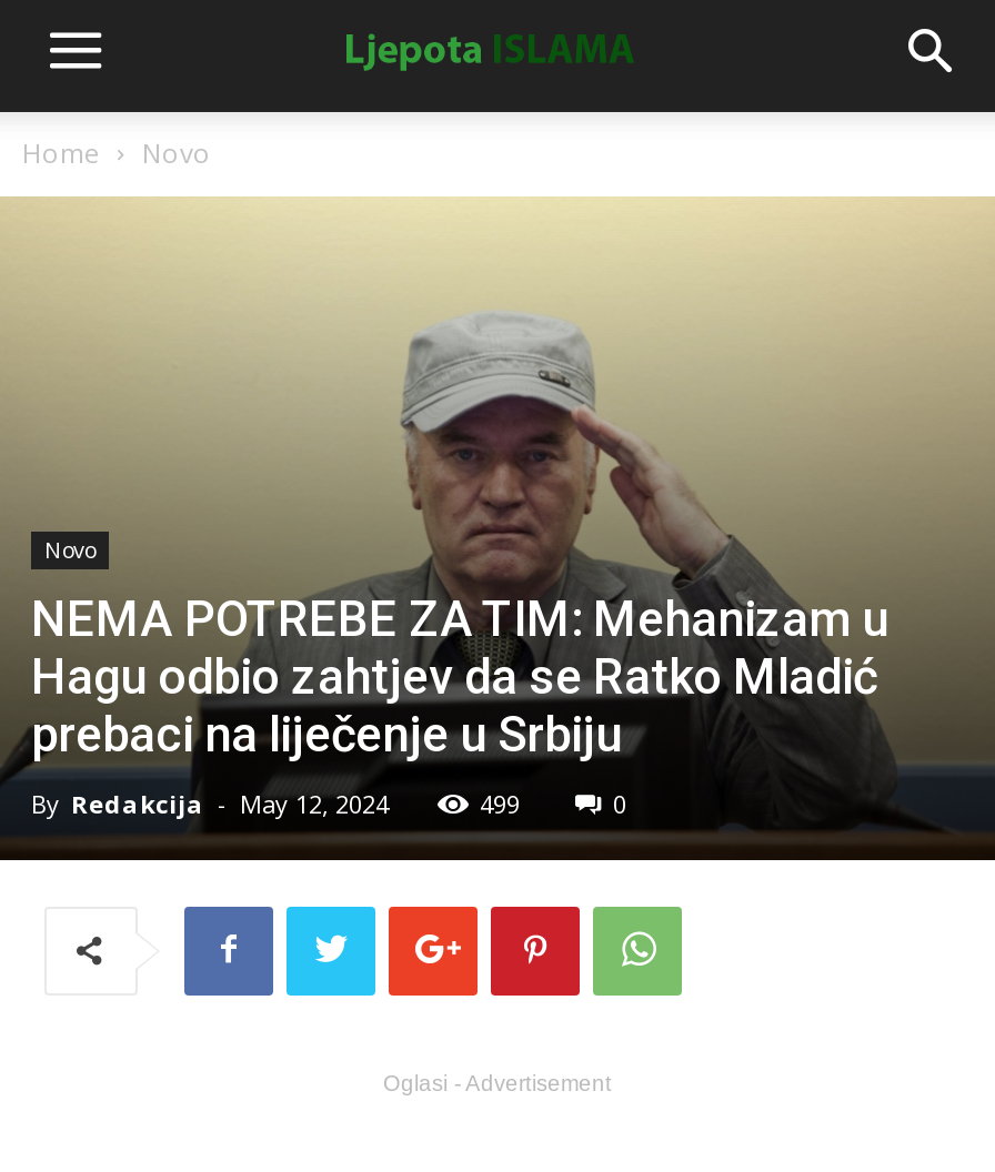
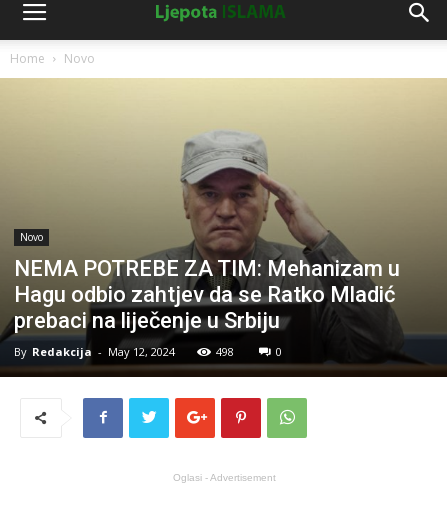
[480,786,520,820] 499 -> [216,344,234,359] 498

